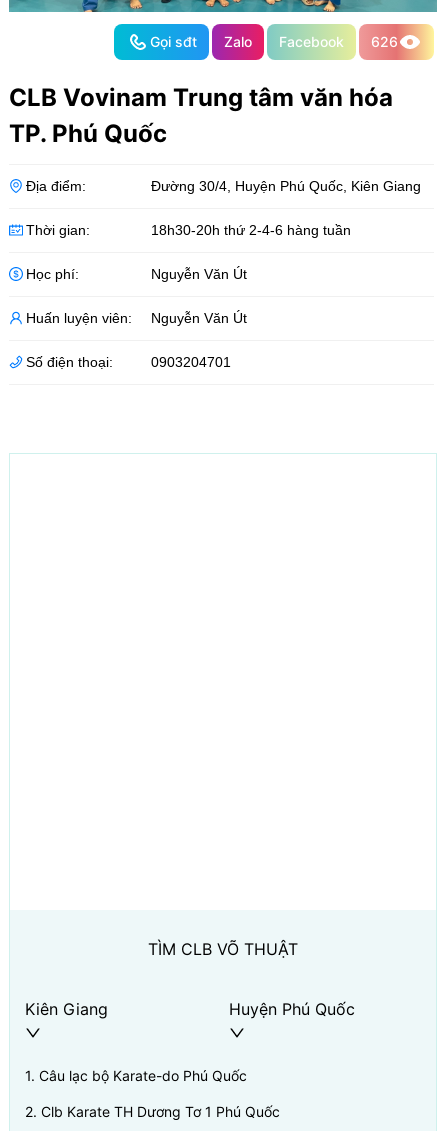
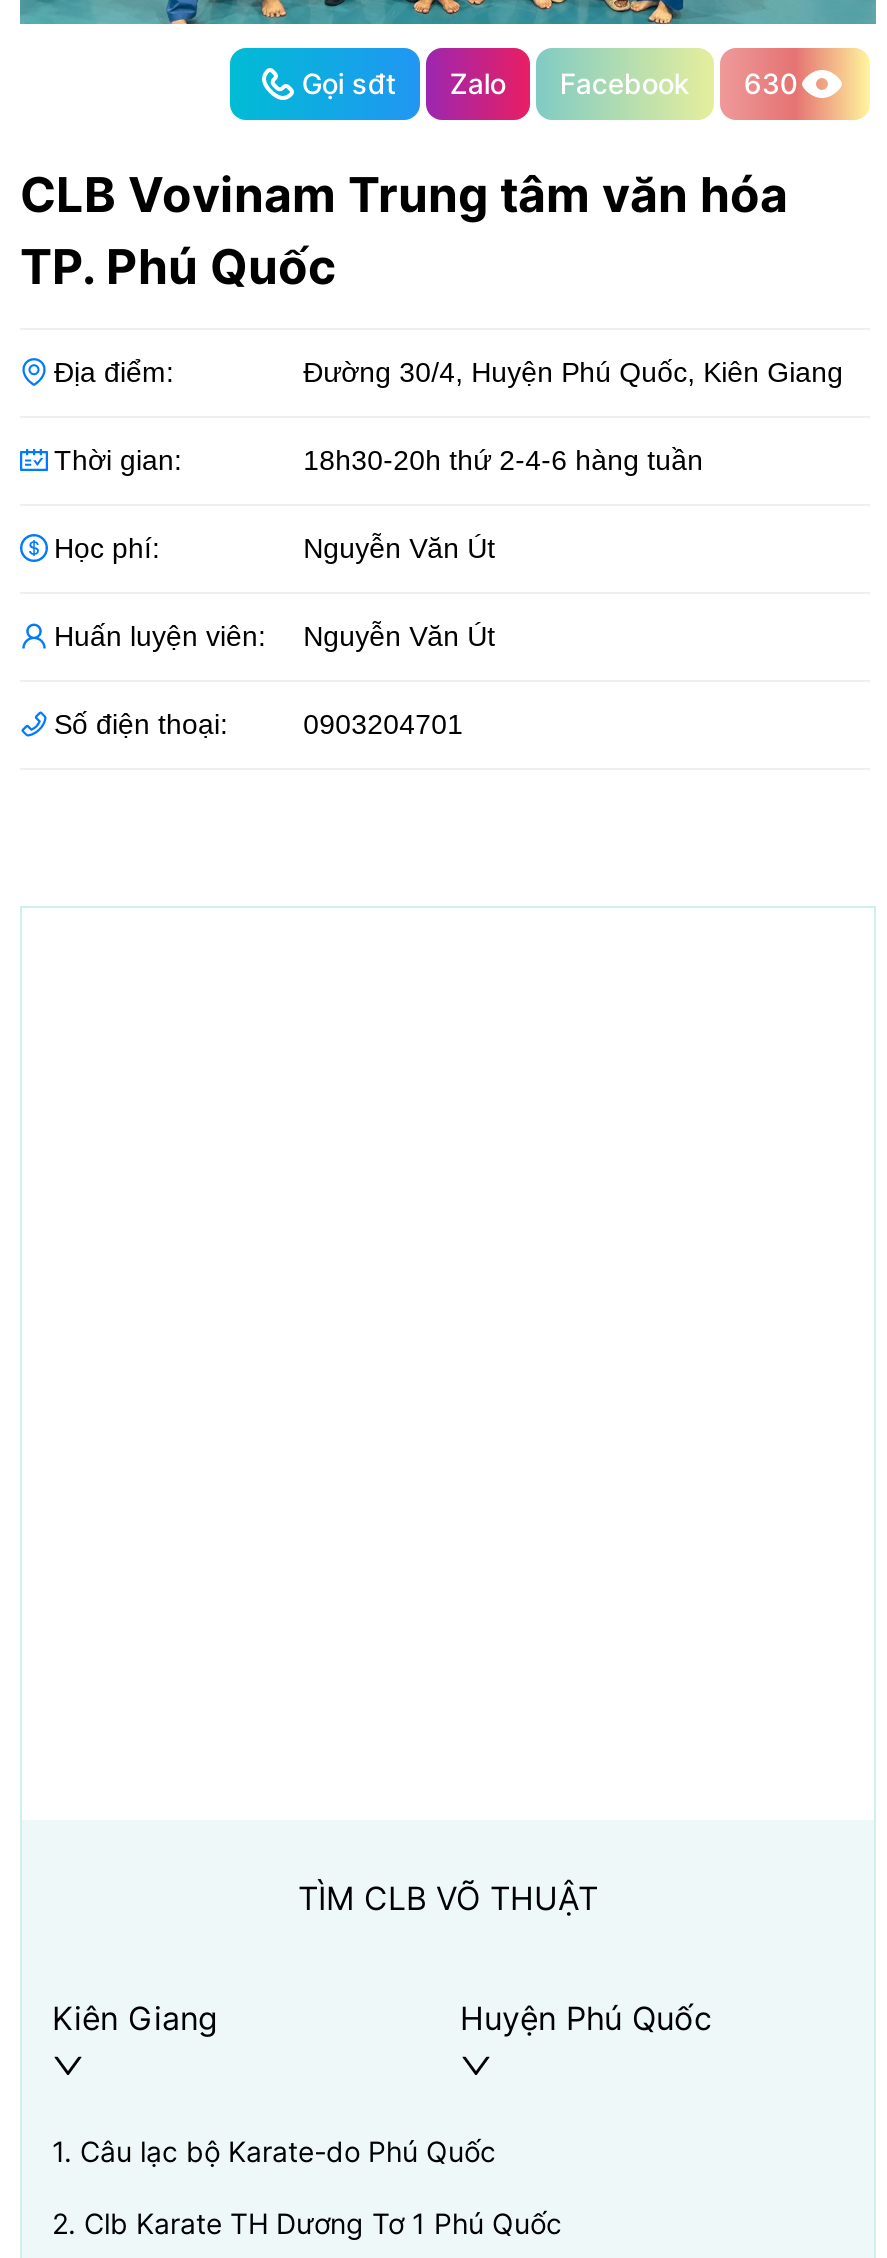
[150,33,398,50] Gọi sđt Zalo Facebook 626 -> [302,66,798,100] Gọi sđt Zalo Facebook 630

